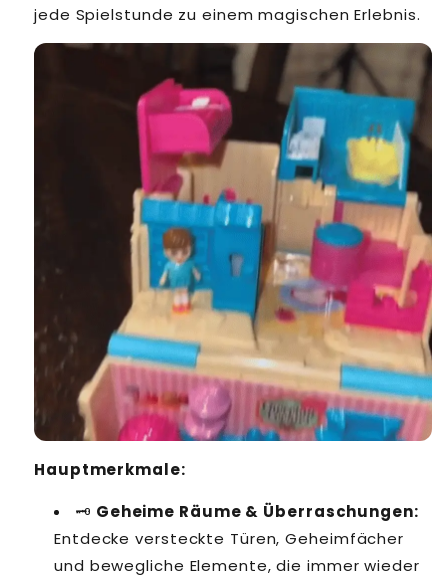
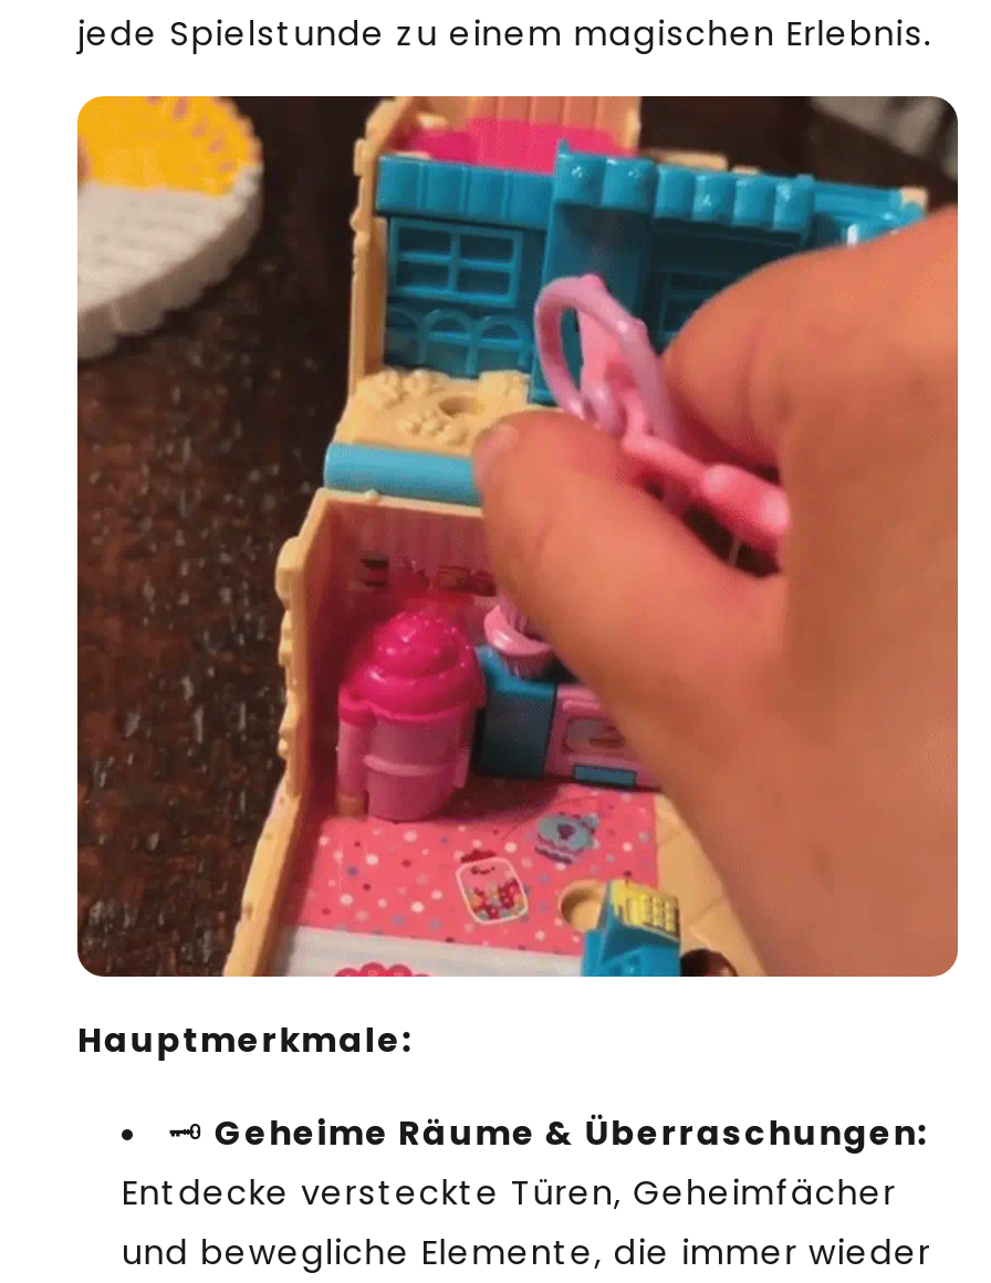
[33,42,433,442] [image] -> [75,93,960,980] [image]

